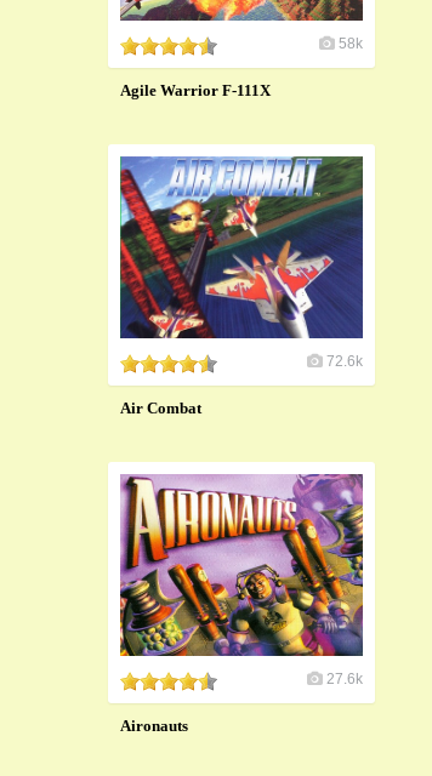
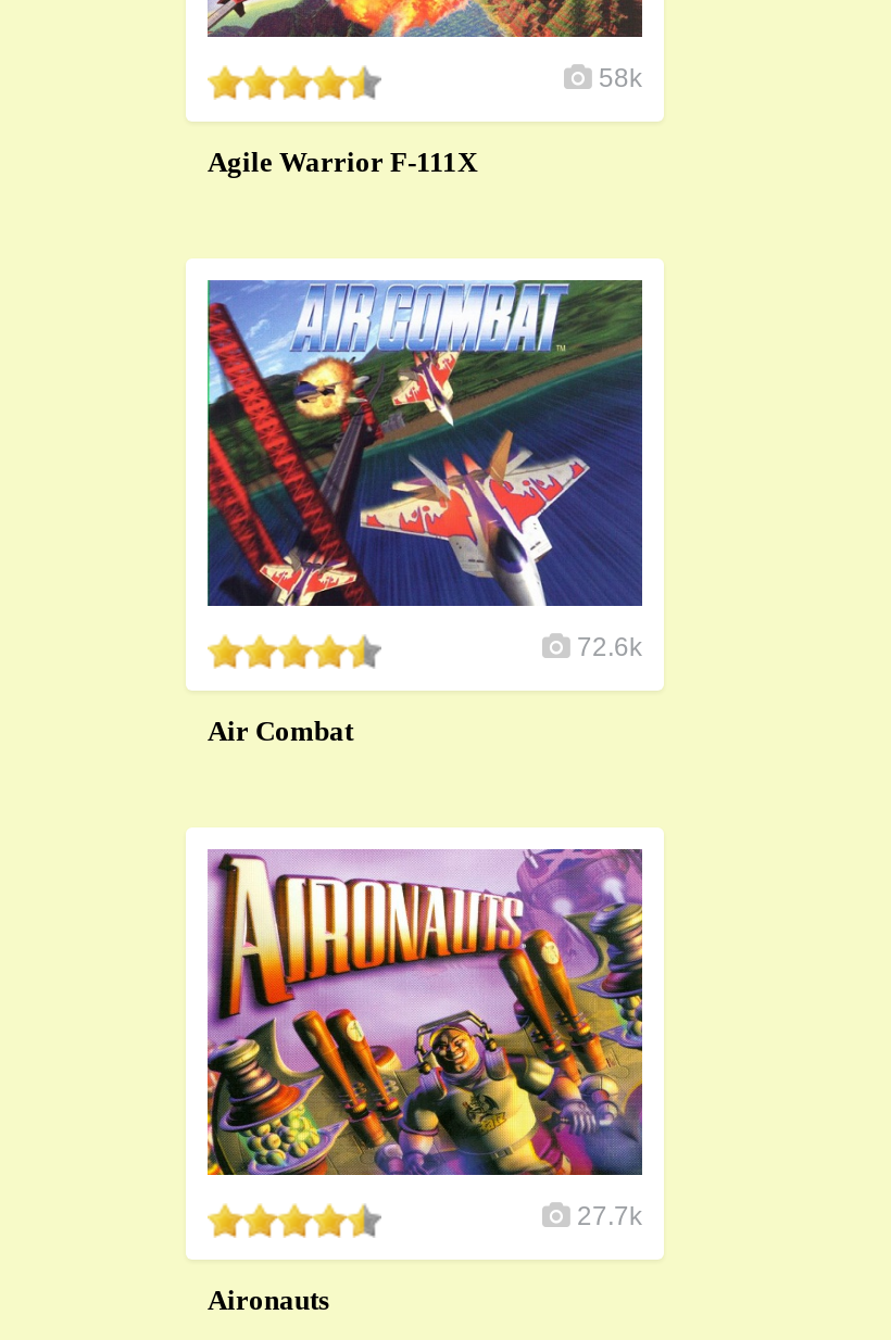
[326,671,363,687] 27.6k -> [577,1201,642,1231] 27.7k

